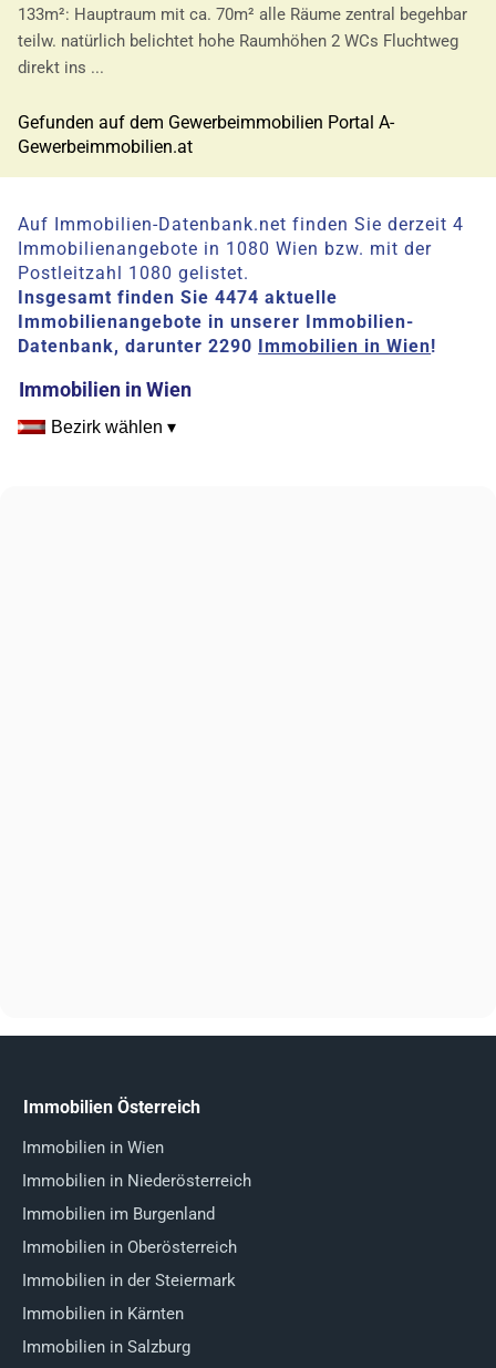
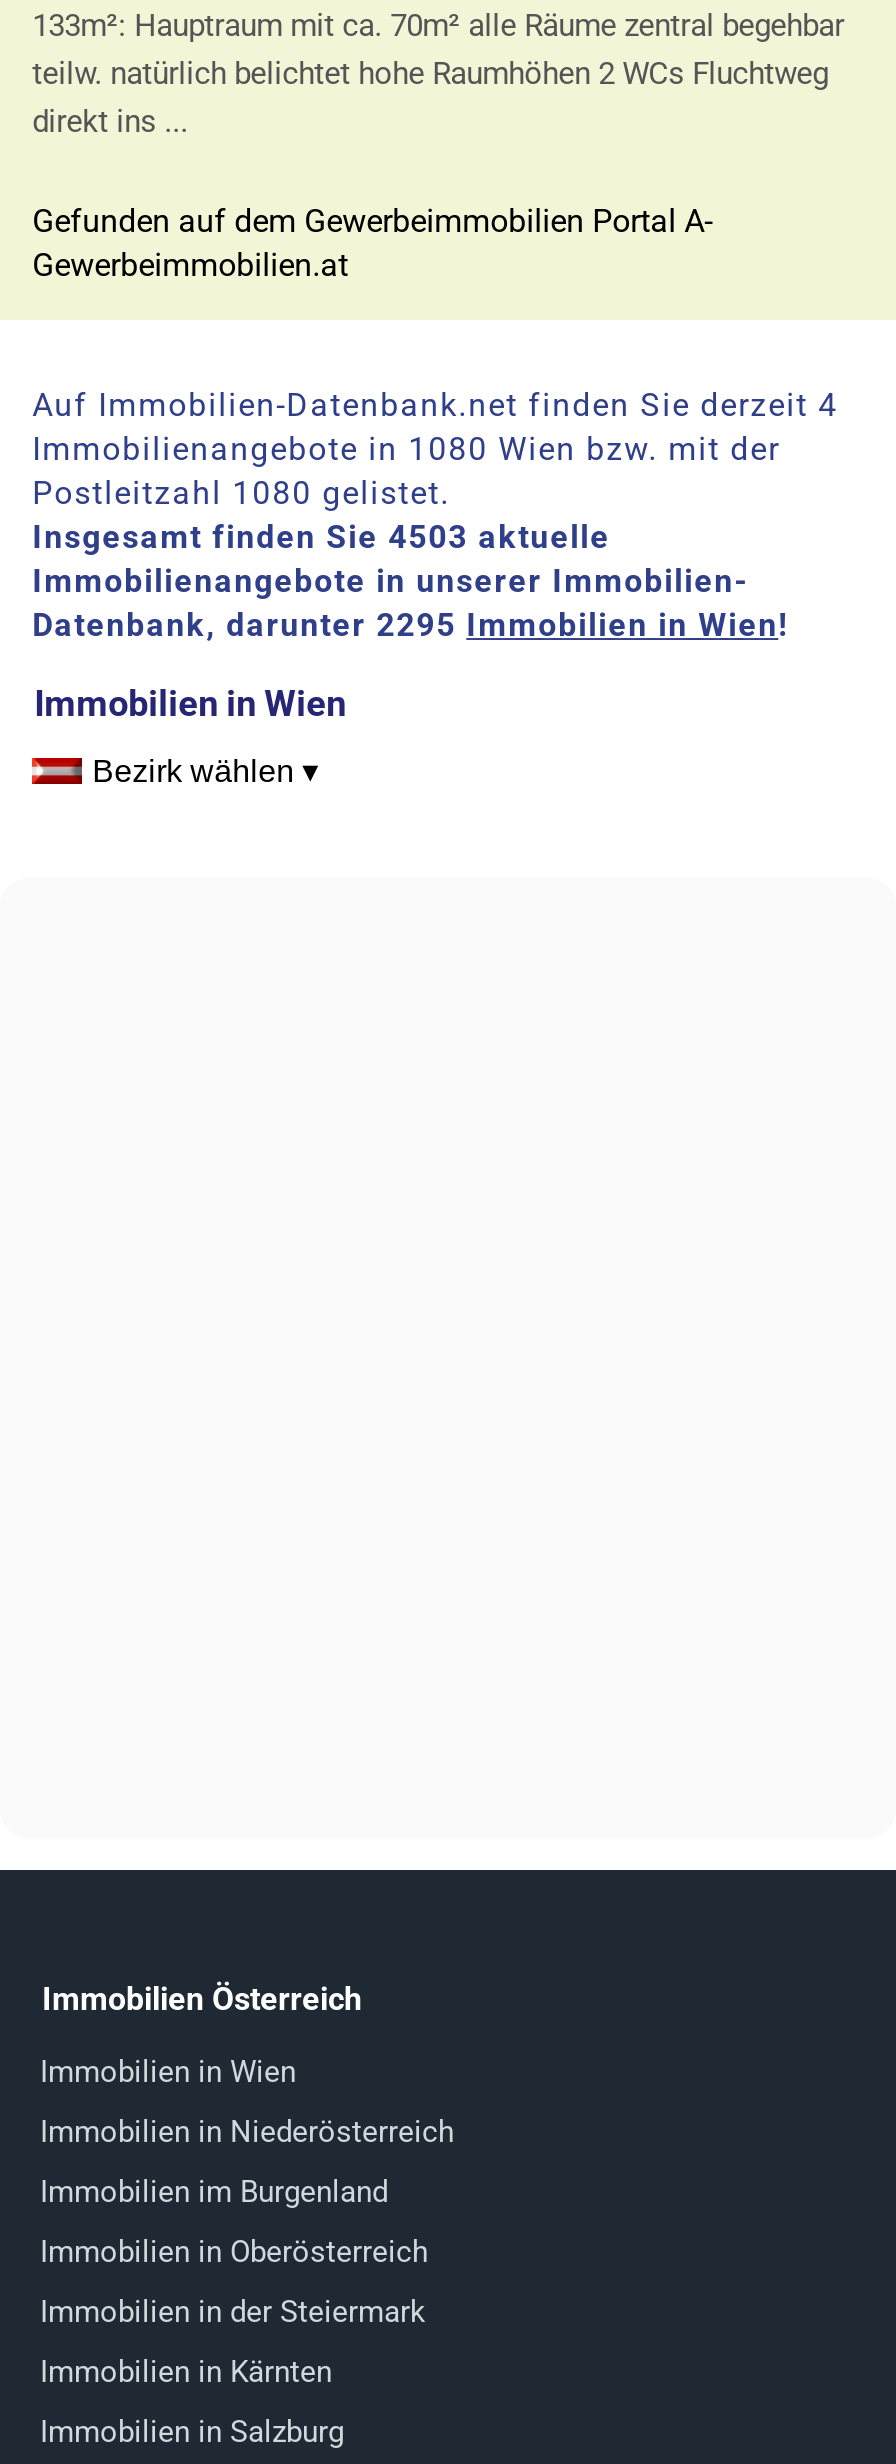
[18,287,338,308] Insgesamt finden Sie 4474 aktuelle -> [32,519,610,557] Insgesamt finden Sie 4503 aktuelle
[18,336,436,357] Datenbank, darunter 2290 Immobilien in Wien! -> [32,607,788,645] Datenbank, darunter 2295 Immobilien in Wien!

